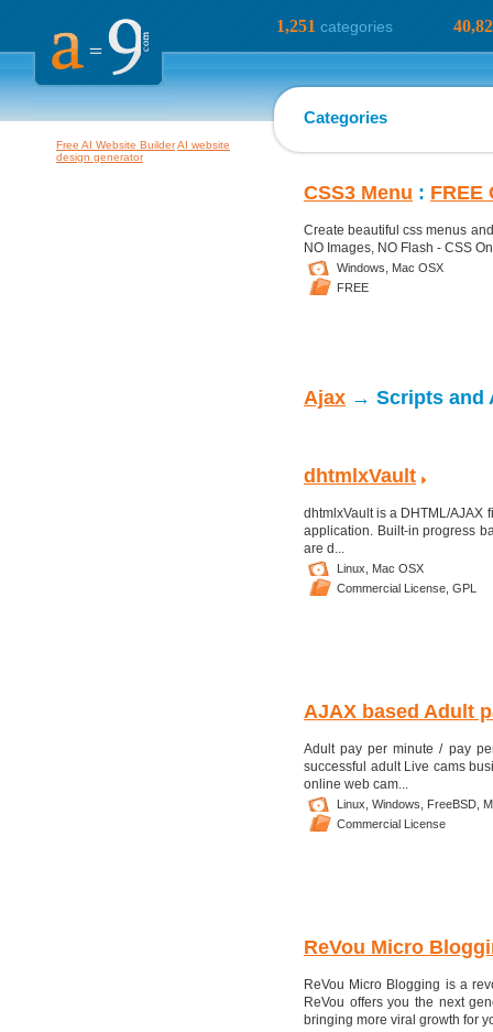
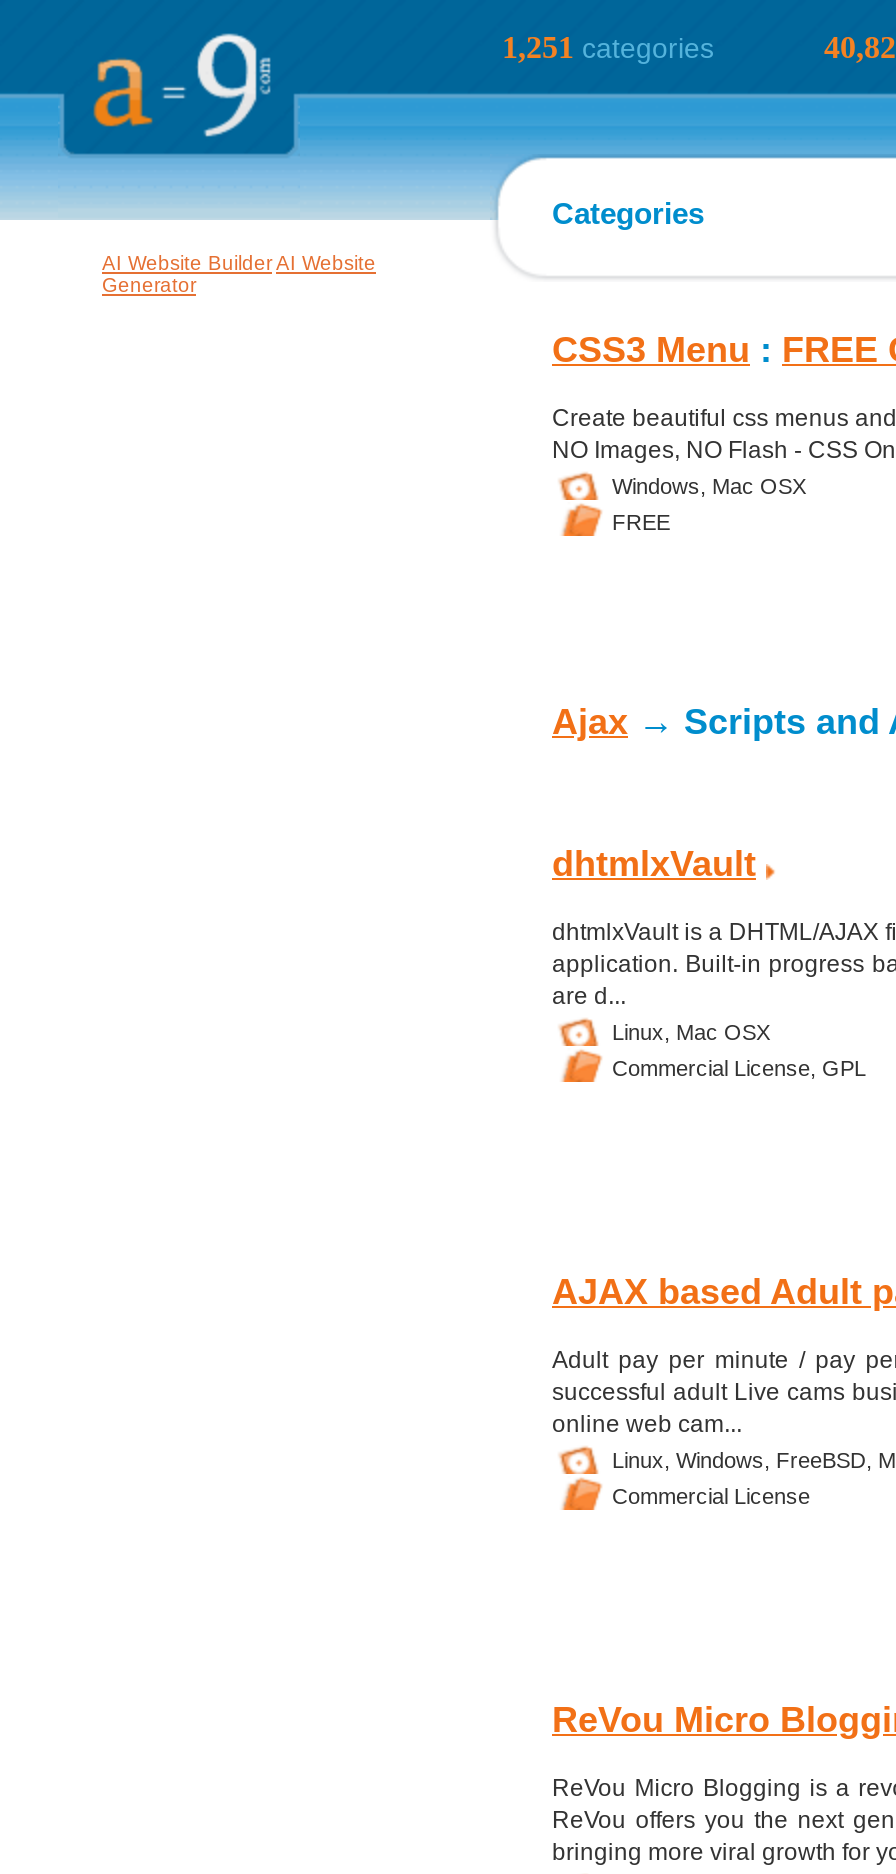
[56,139,230,163] Free AI Website Builder AI website | design generator -> [102,252,376,296] AI Website Builder AI Website | Generator

